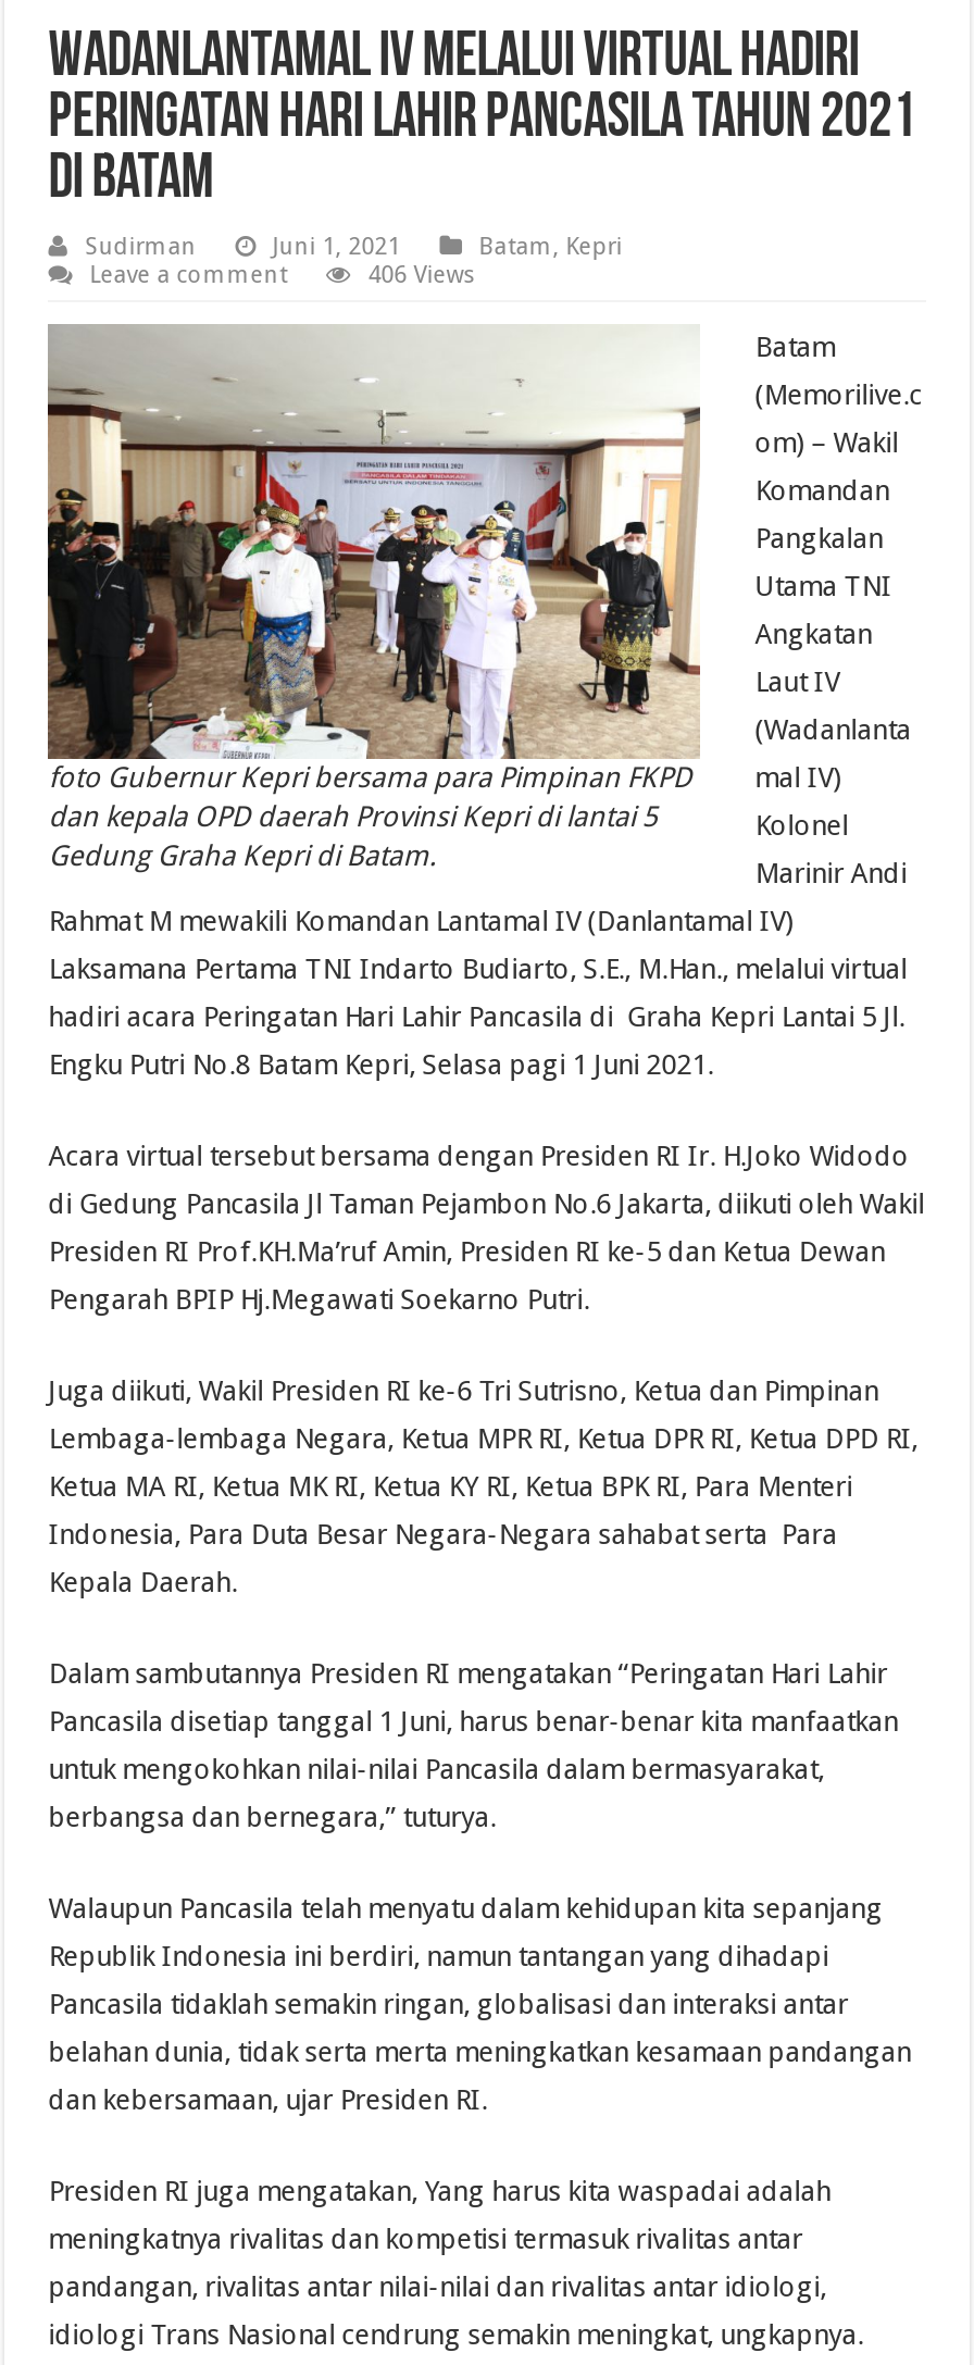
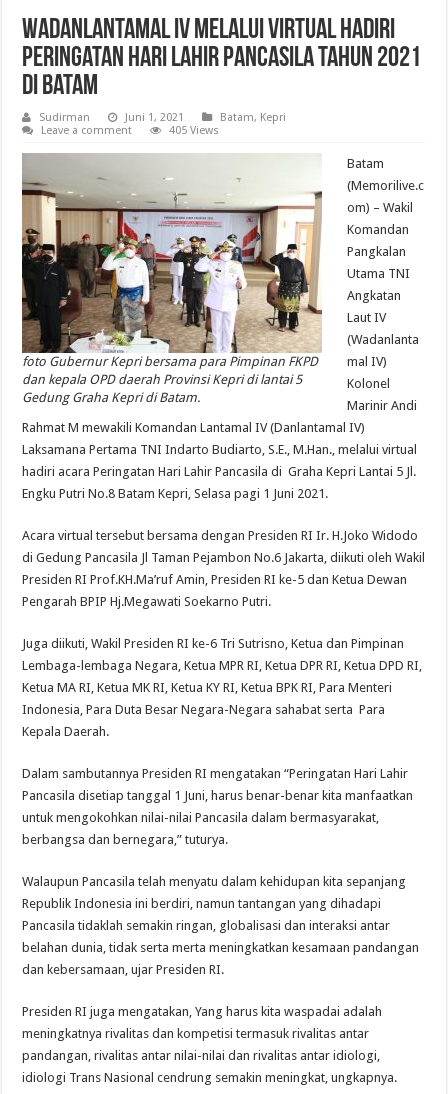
[368,261,477,289] 406 Views -> [169,124,219,137] 405 Views

